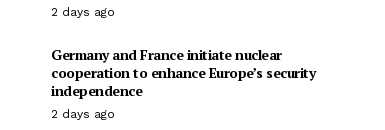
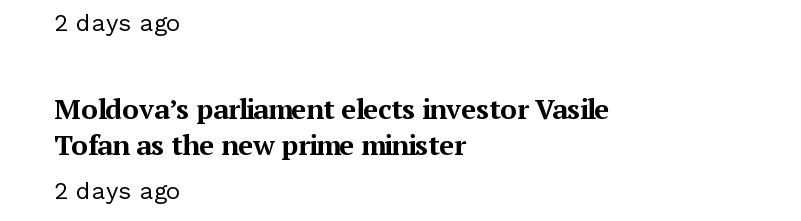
[51,45,315,100] Germany and France initiate nuclear | cooperation to enhance Europe’s security | independence -> [54,89,609,163] Moldova’s parliament elects investor Vasile | Tofan as the new prime minister

